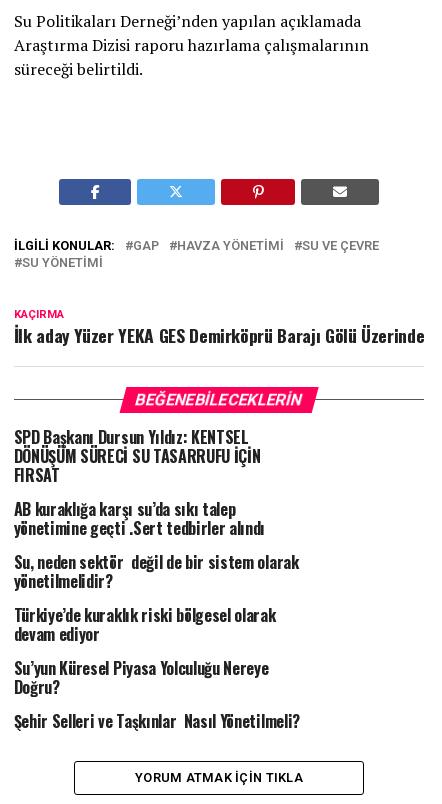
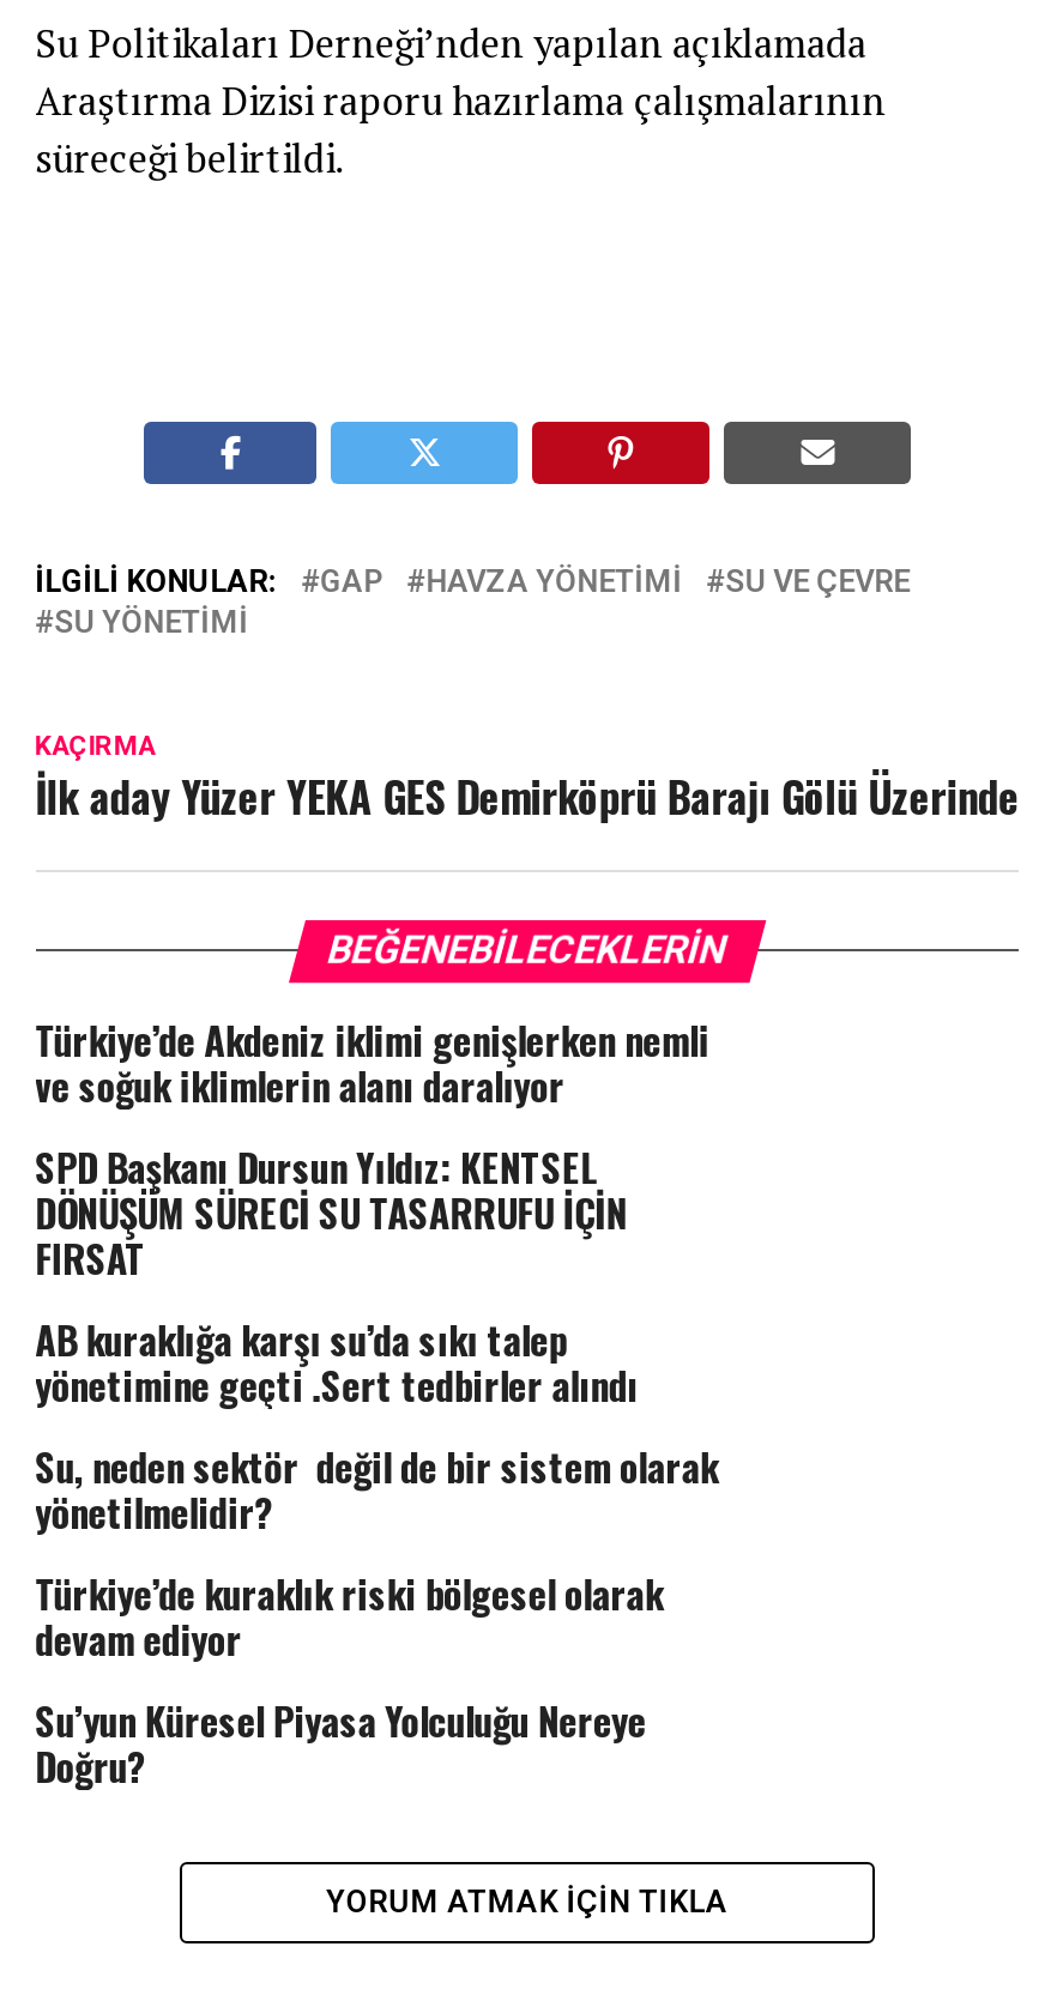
none -> [35,1011,709,1114] Türkiye’de Akdeniz iklimi genişlerken nemli | ve soğuk iklimlerin alanı daralıyor
moved [14,425,299,699] -> [35,1138,718,1795]: SPD Başkanı Dursun Yıldız: KENTSEL | DÖNÜŞÜM SÜRECİ SU TASARRUFU İÇİN | FIRSAT | ... | Su’yun Küresel Piyasa Yolculuğu Nereye | Doğru?
[14,709,300,733] Şehir Selleri ve Taşkınlar Nasıl Yönetilmeli? -> none

